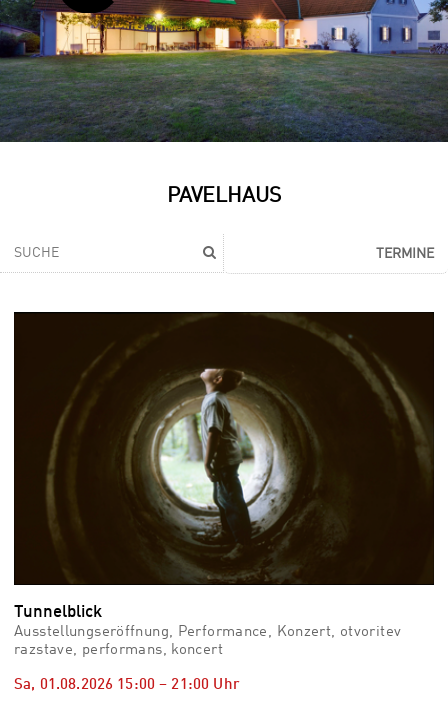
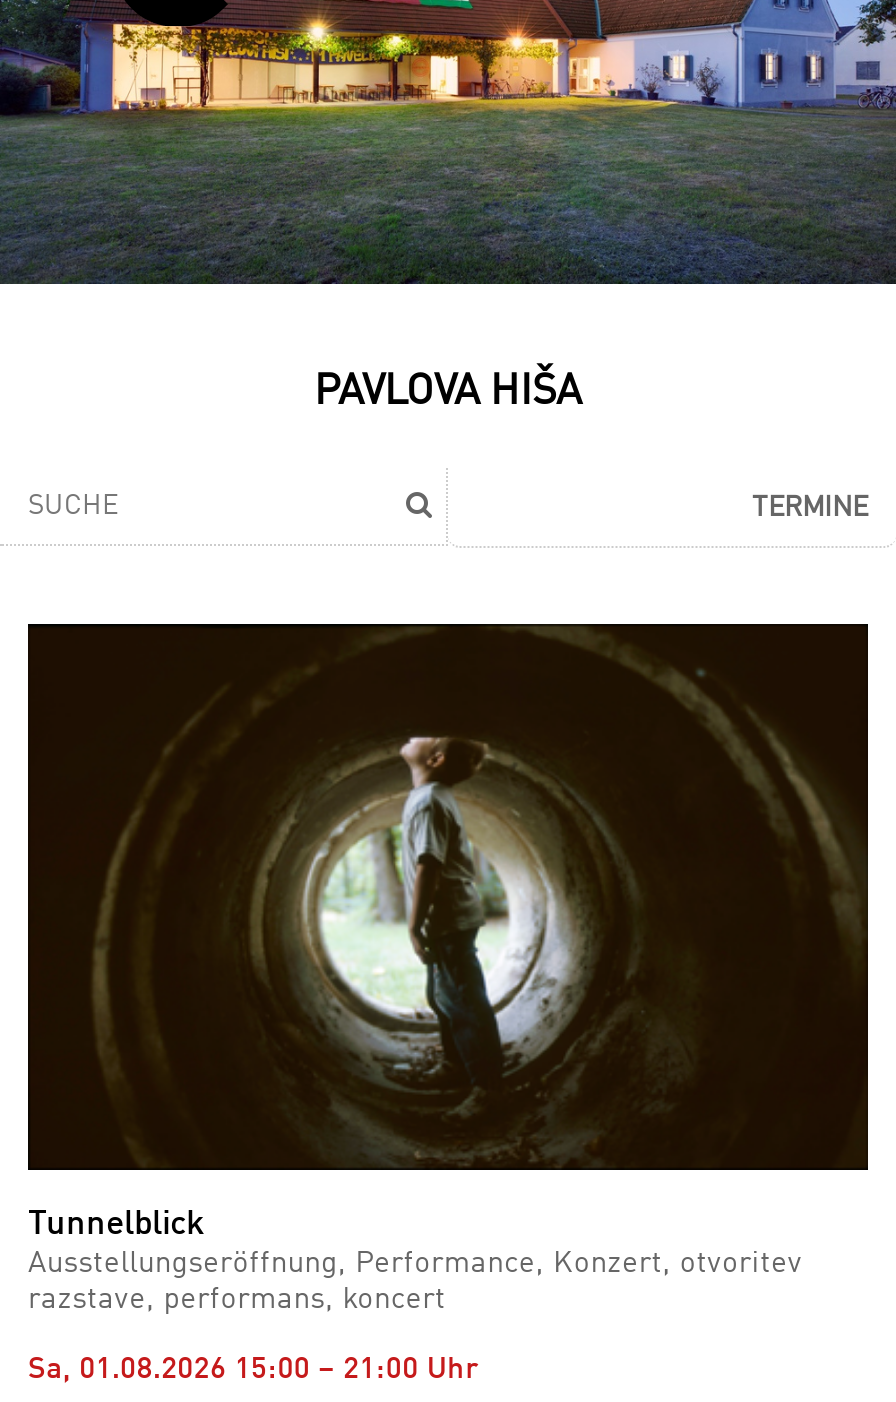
[167,186,281,207] PAVELHAUS -> [314,372,582,414] PAVLOVA HIŠA

